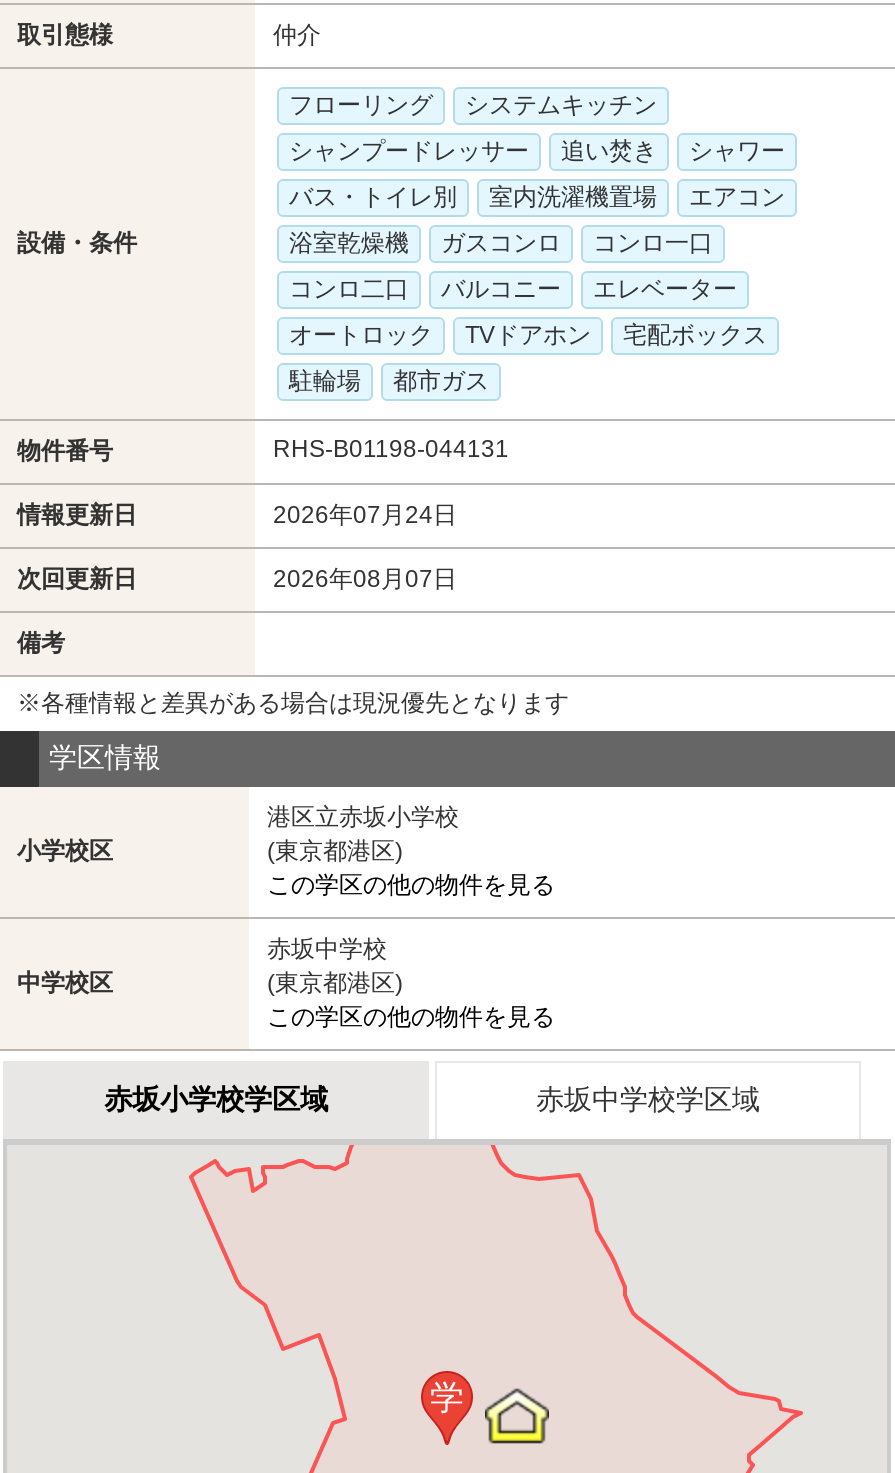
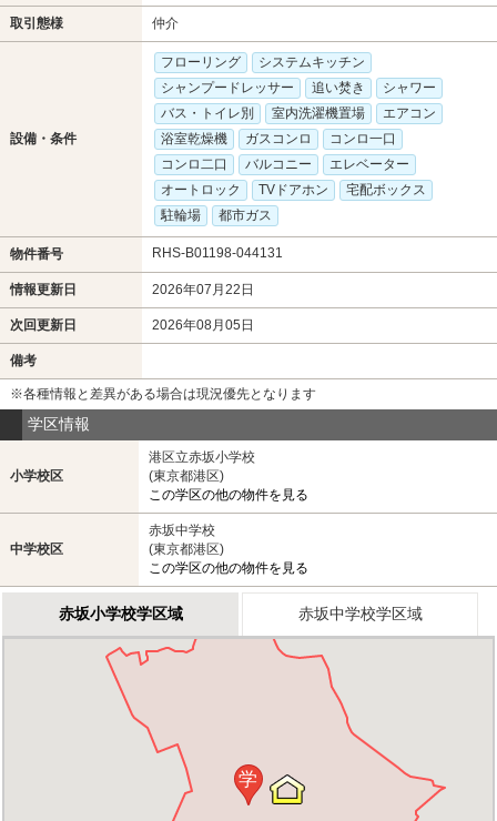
[273,500,457,528] 2026年07月24日 -> [152,281,254,297] 2026年07月22日
[273,564,457,592] 2026年08月07日 -> [152,317,254,333] 2026年08月05日

